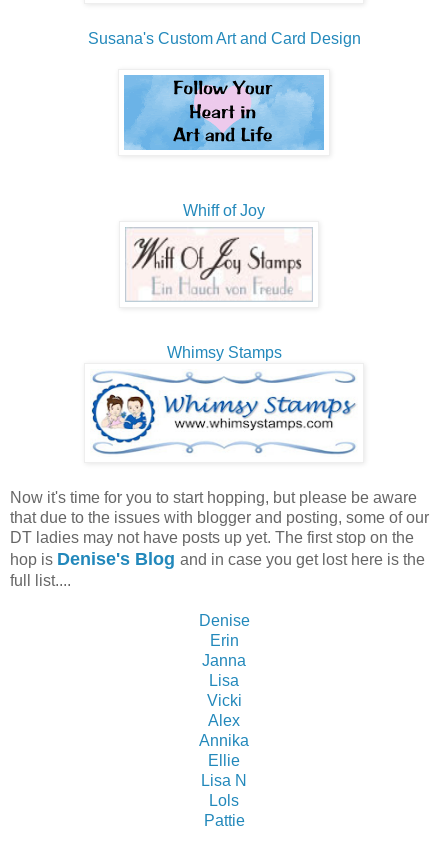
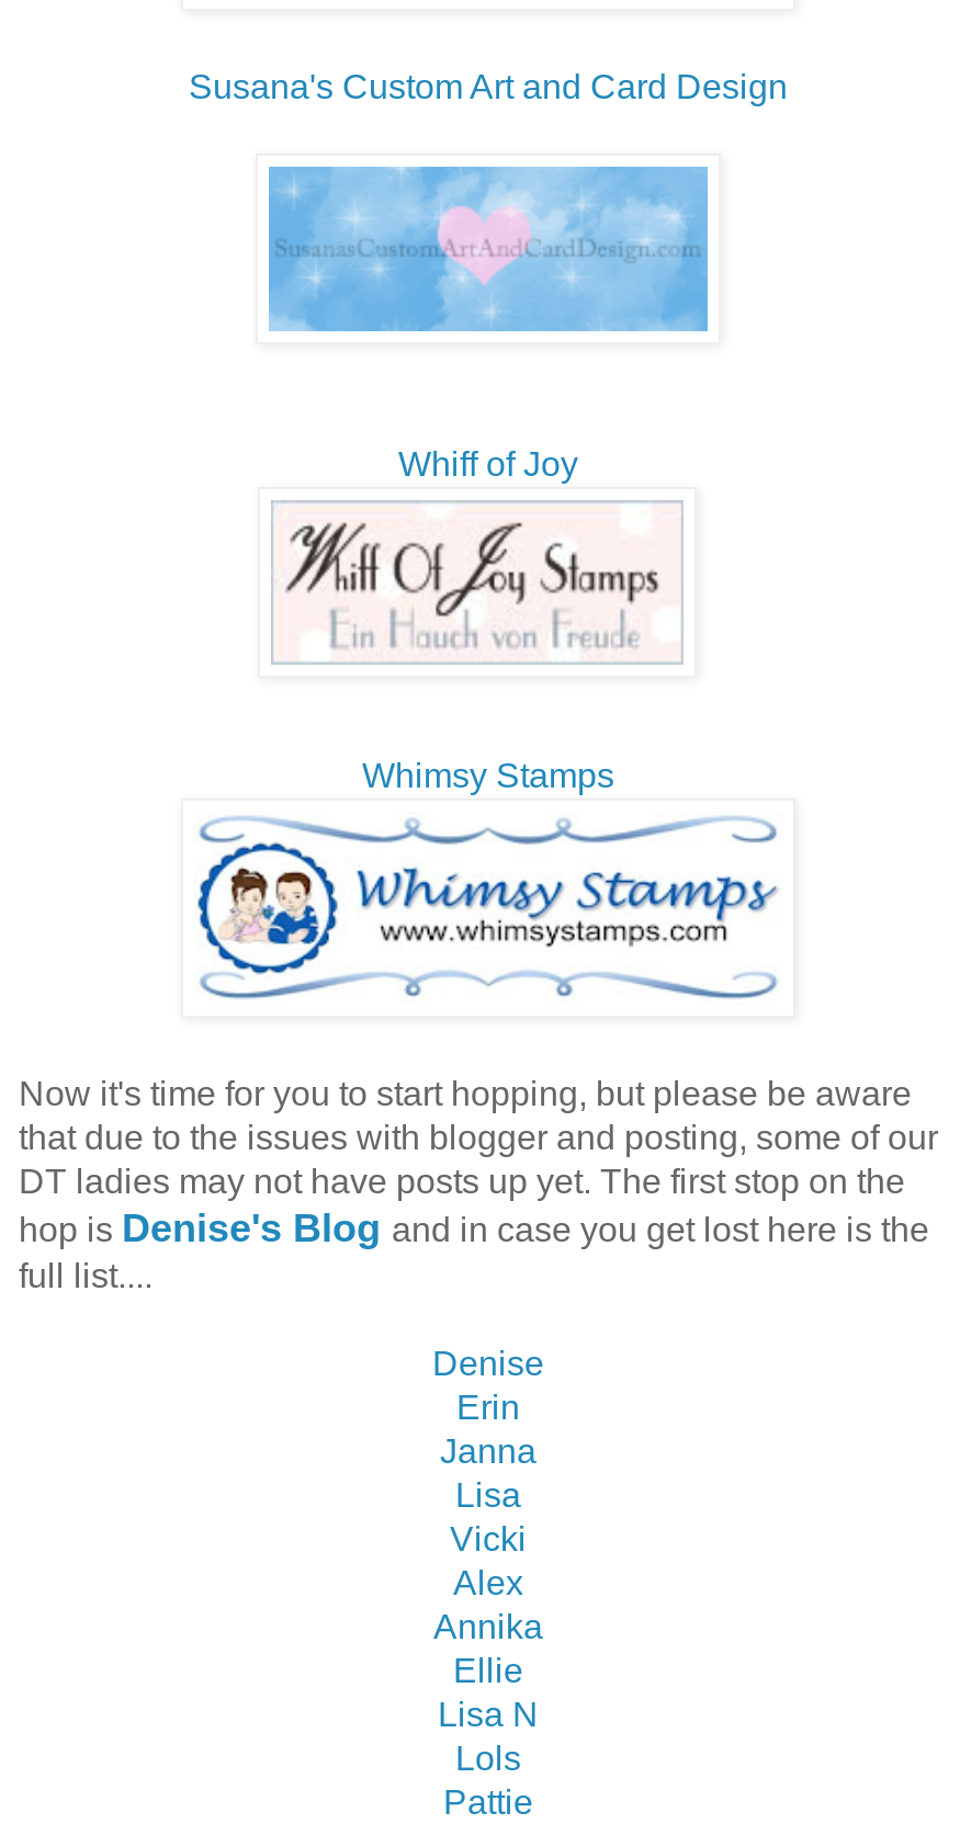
[157,76,281,144] [image] -> [275,167,699,331] [image]

